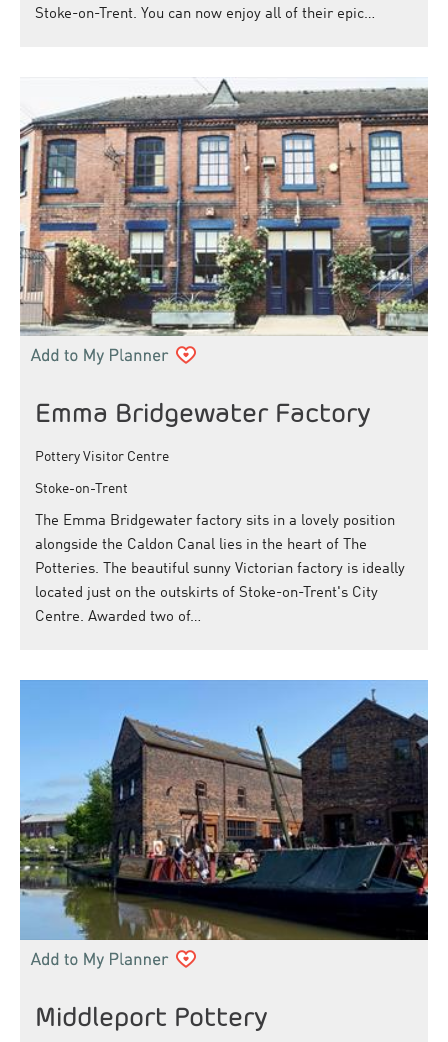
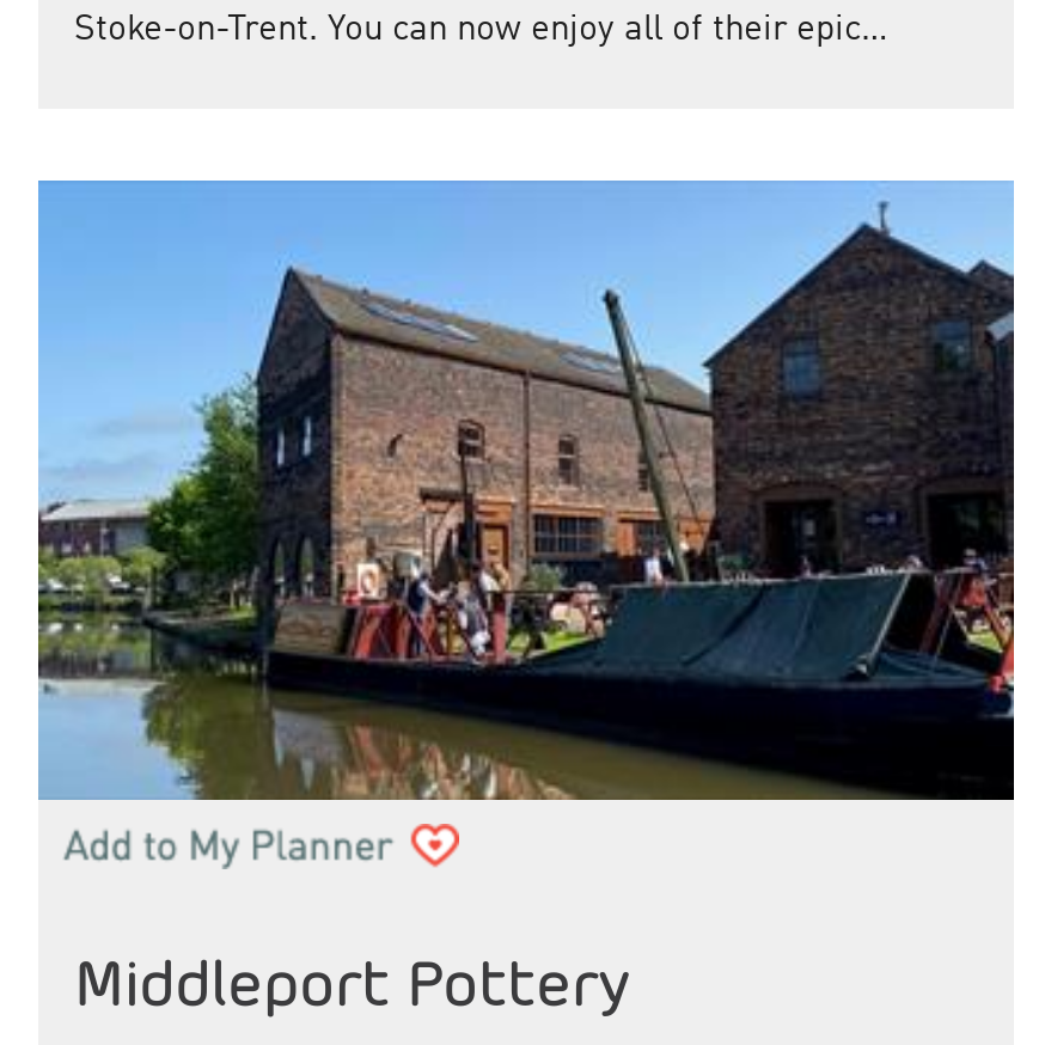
[19,78,429,336] [image] -> none
[35,396,405,625] Emma Bridgewater Factory | Pottery Visitor Centre | Stoke-on-Trent | The Emma Bridgewater factory sits in a lovely position | alongside the Caldon Canal lies in the heart of The | Potteries. The beautiful sunny Victorian factory is ideally | located just on the outskirts of Stoke-on-Trent's City | Centre. Awarded two of… -> none

